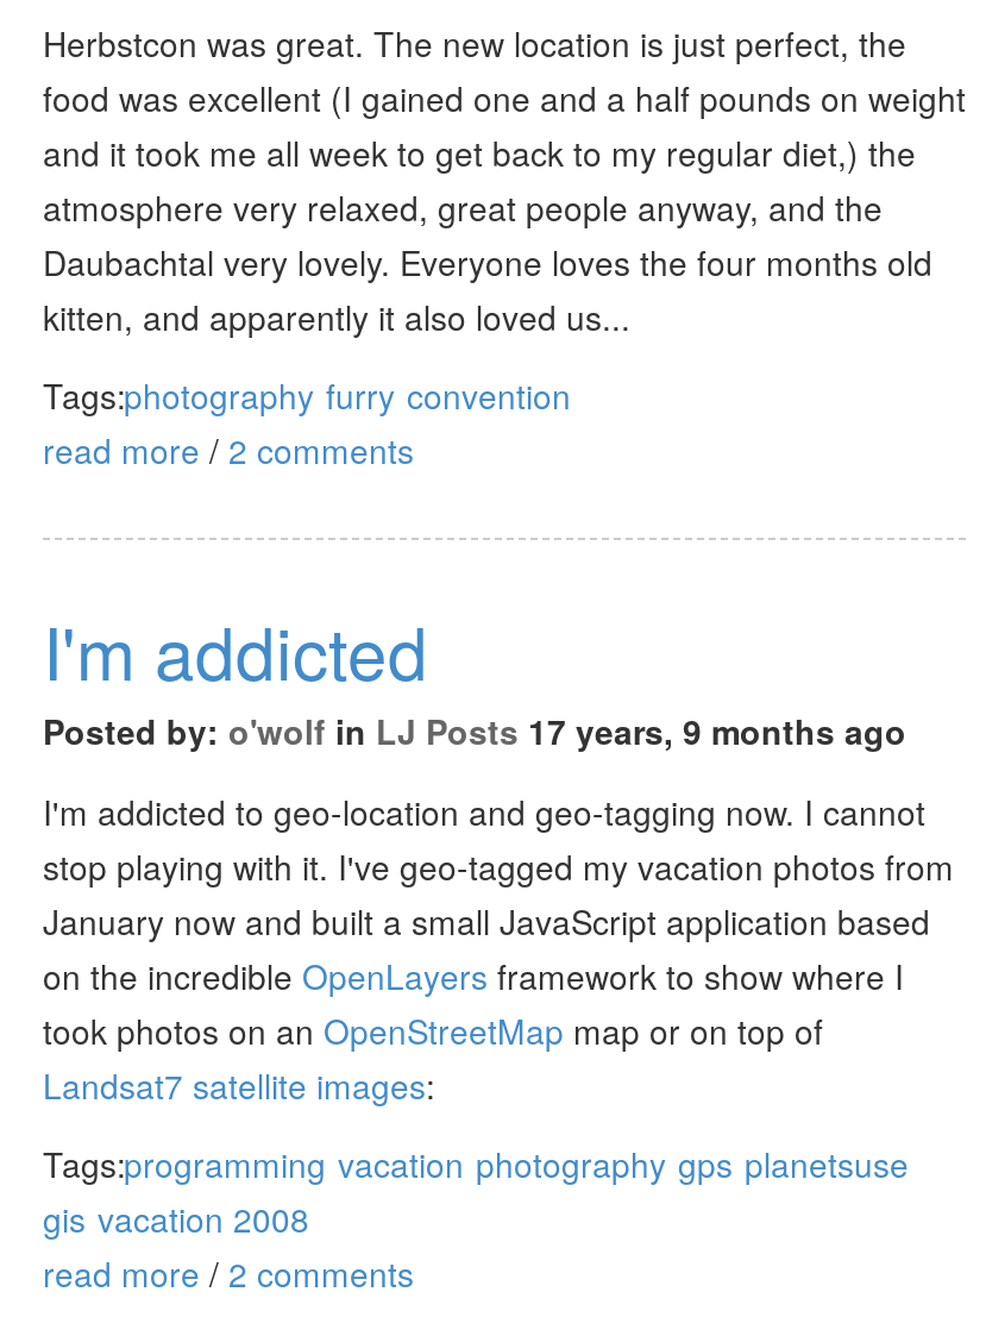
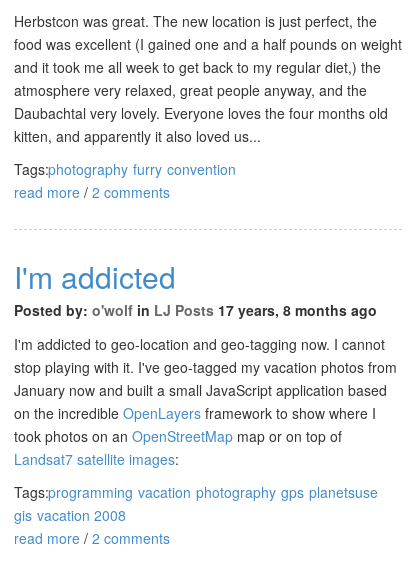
[43,706,906,753] Posted by: o'wolf in LJ Posts 17 years, 9 months ago -> [14,300,377,320] Posted by: o'wolf in LJ Posts 17 years, 8 months ago

